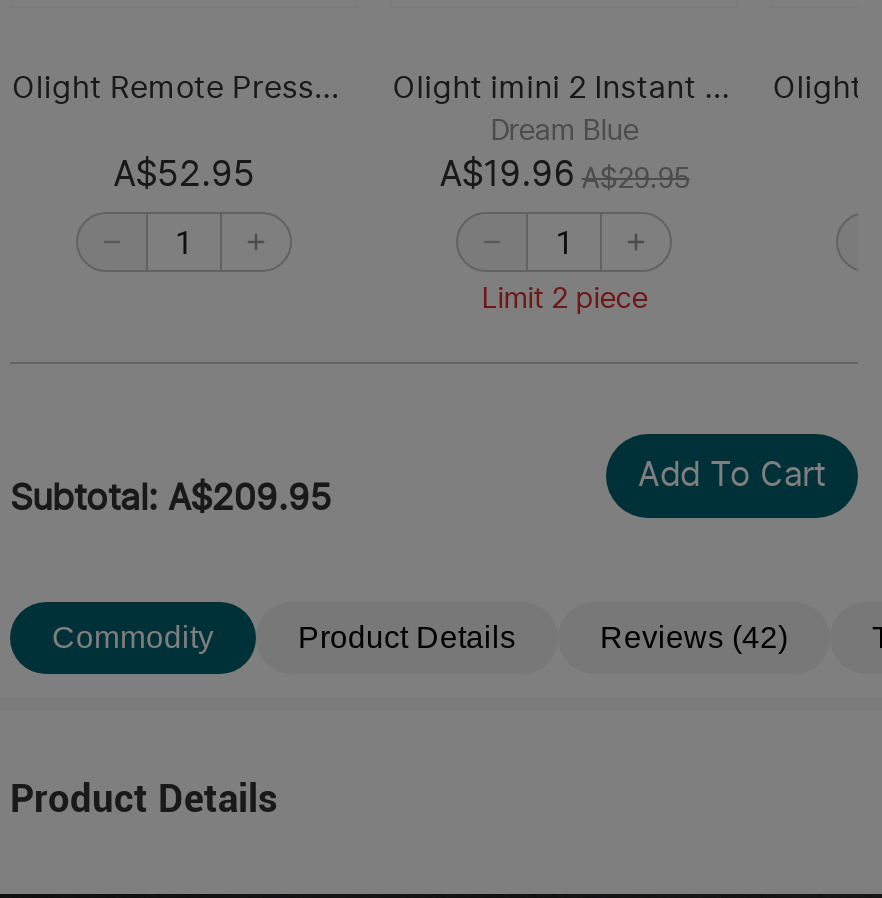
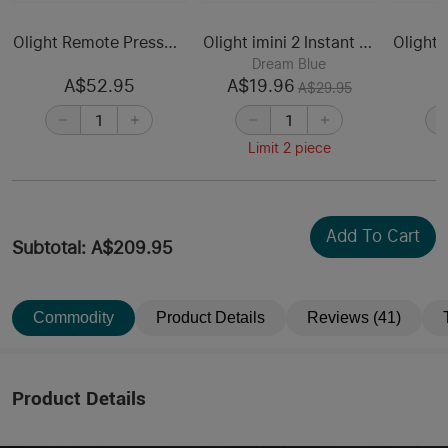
[600,619,788,653] Reviews (42) -> [307,309,401,326] Reviews (41)

